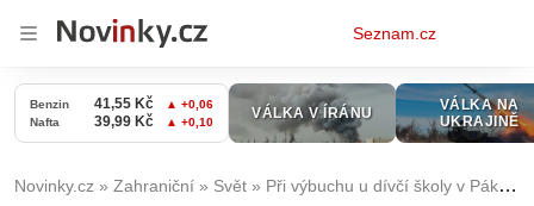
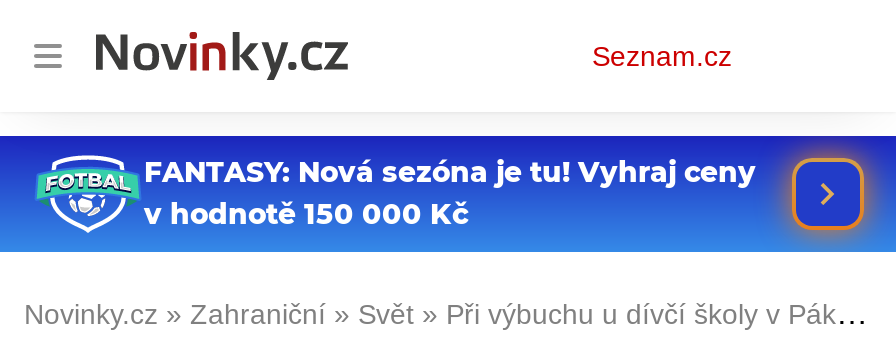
[4,81,530,149] [image] -> [6,134,890,254] [image]

